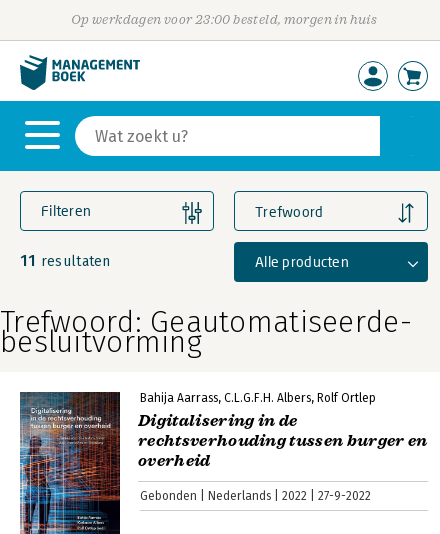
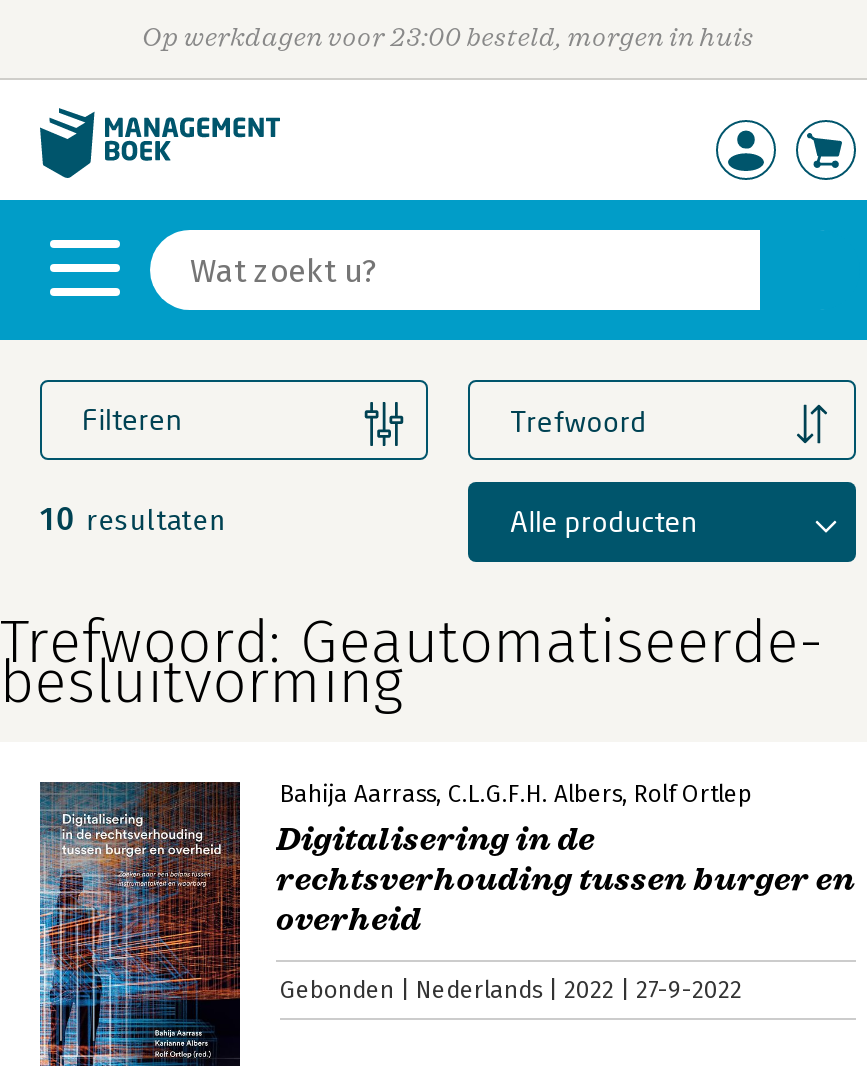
[20,251,111,270] 11 resultaten -> [40,501,225,539] 10 resultaten

